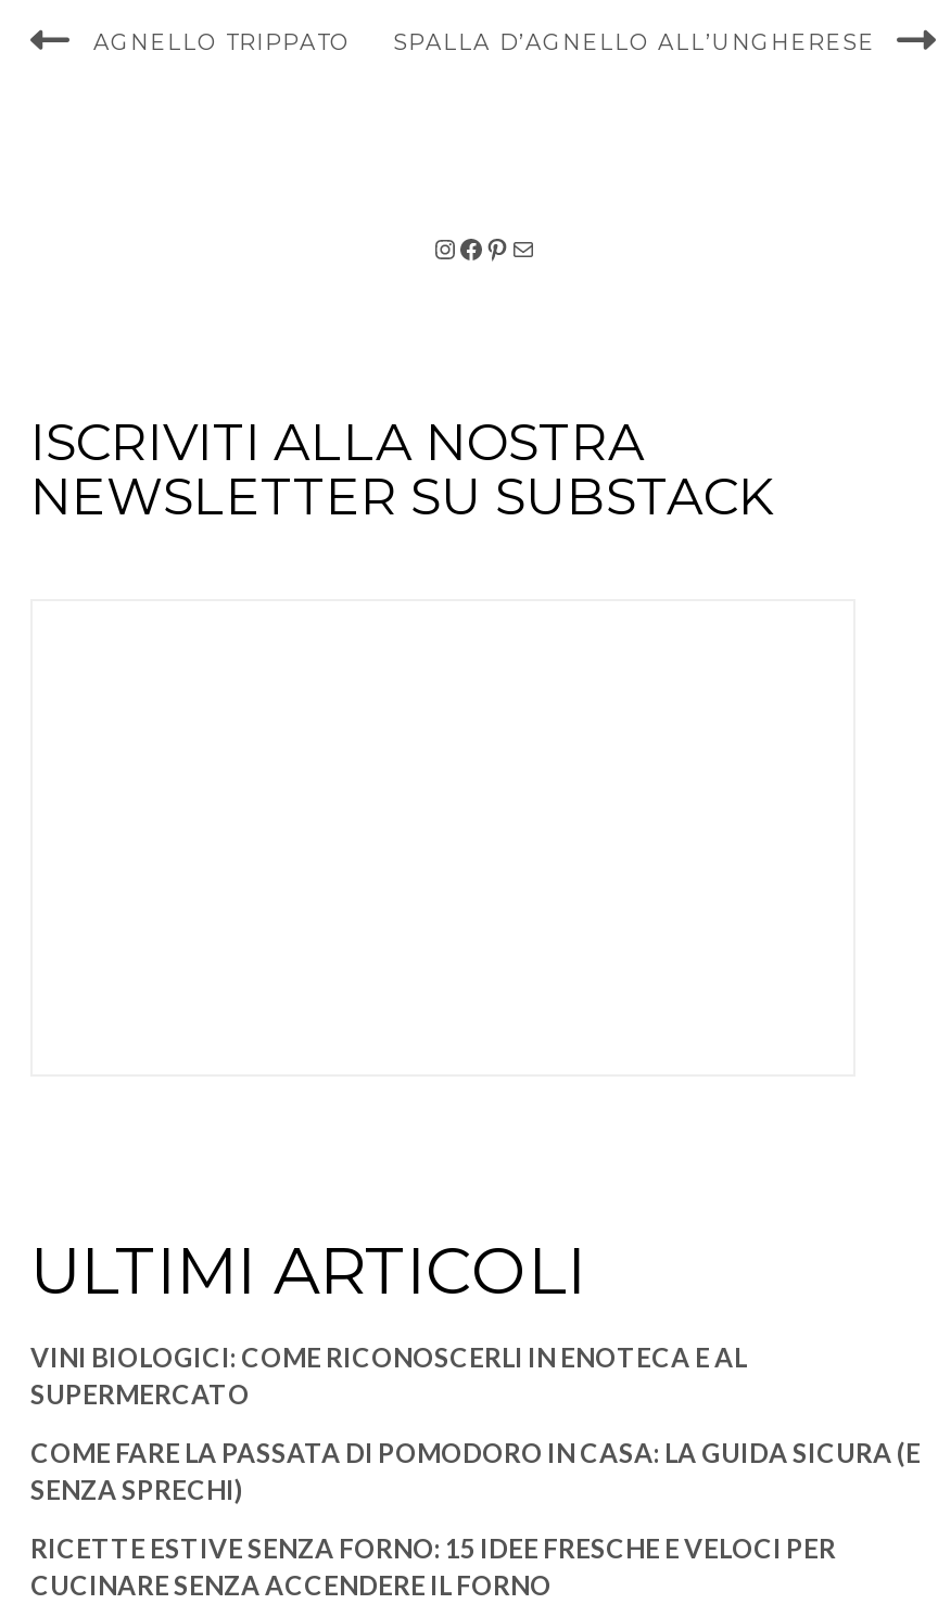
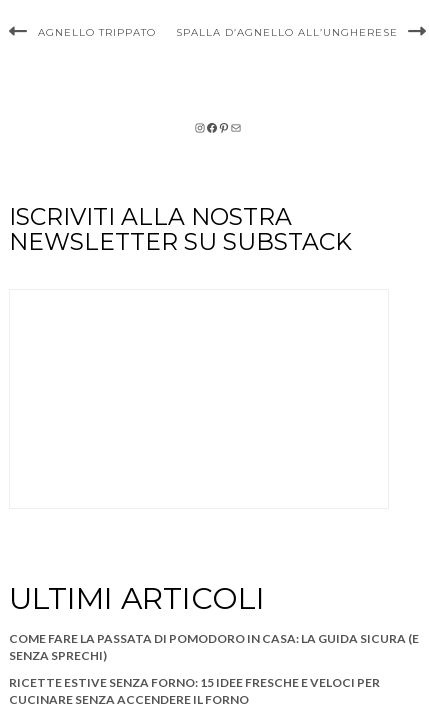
[30,1341,747,1411] VINI BIOLOGICI: COME RICONOSCERLI IN ENOTECA E AL | SUPERMERCATO -> none

